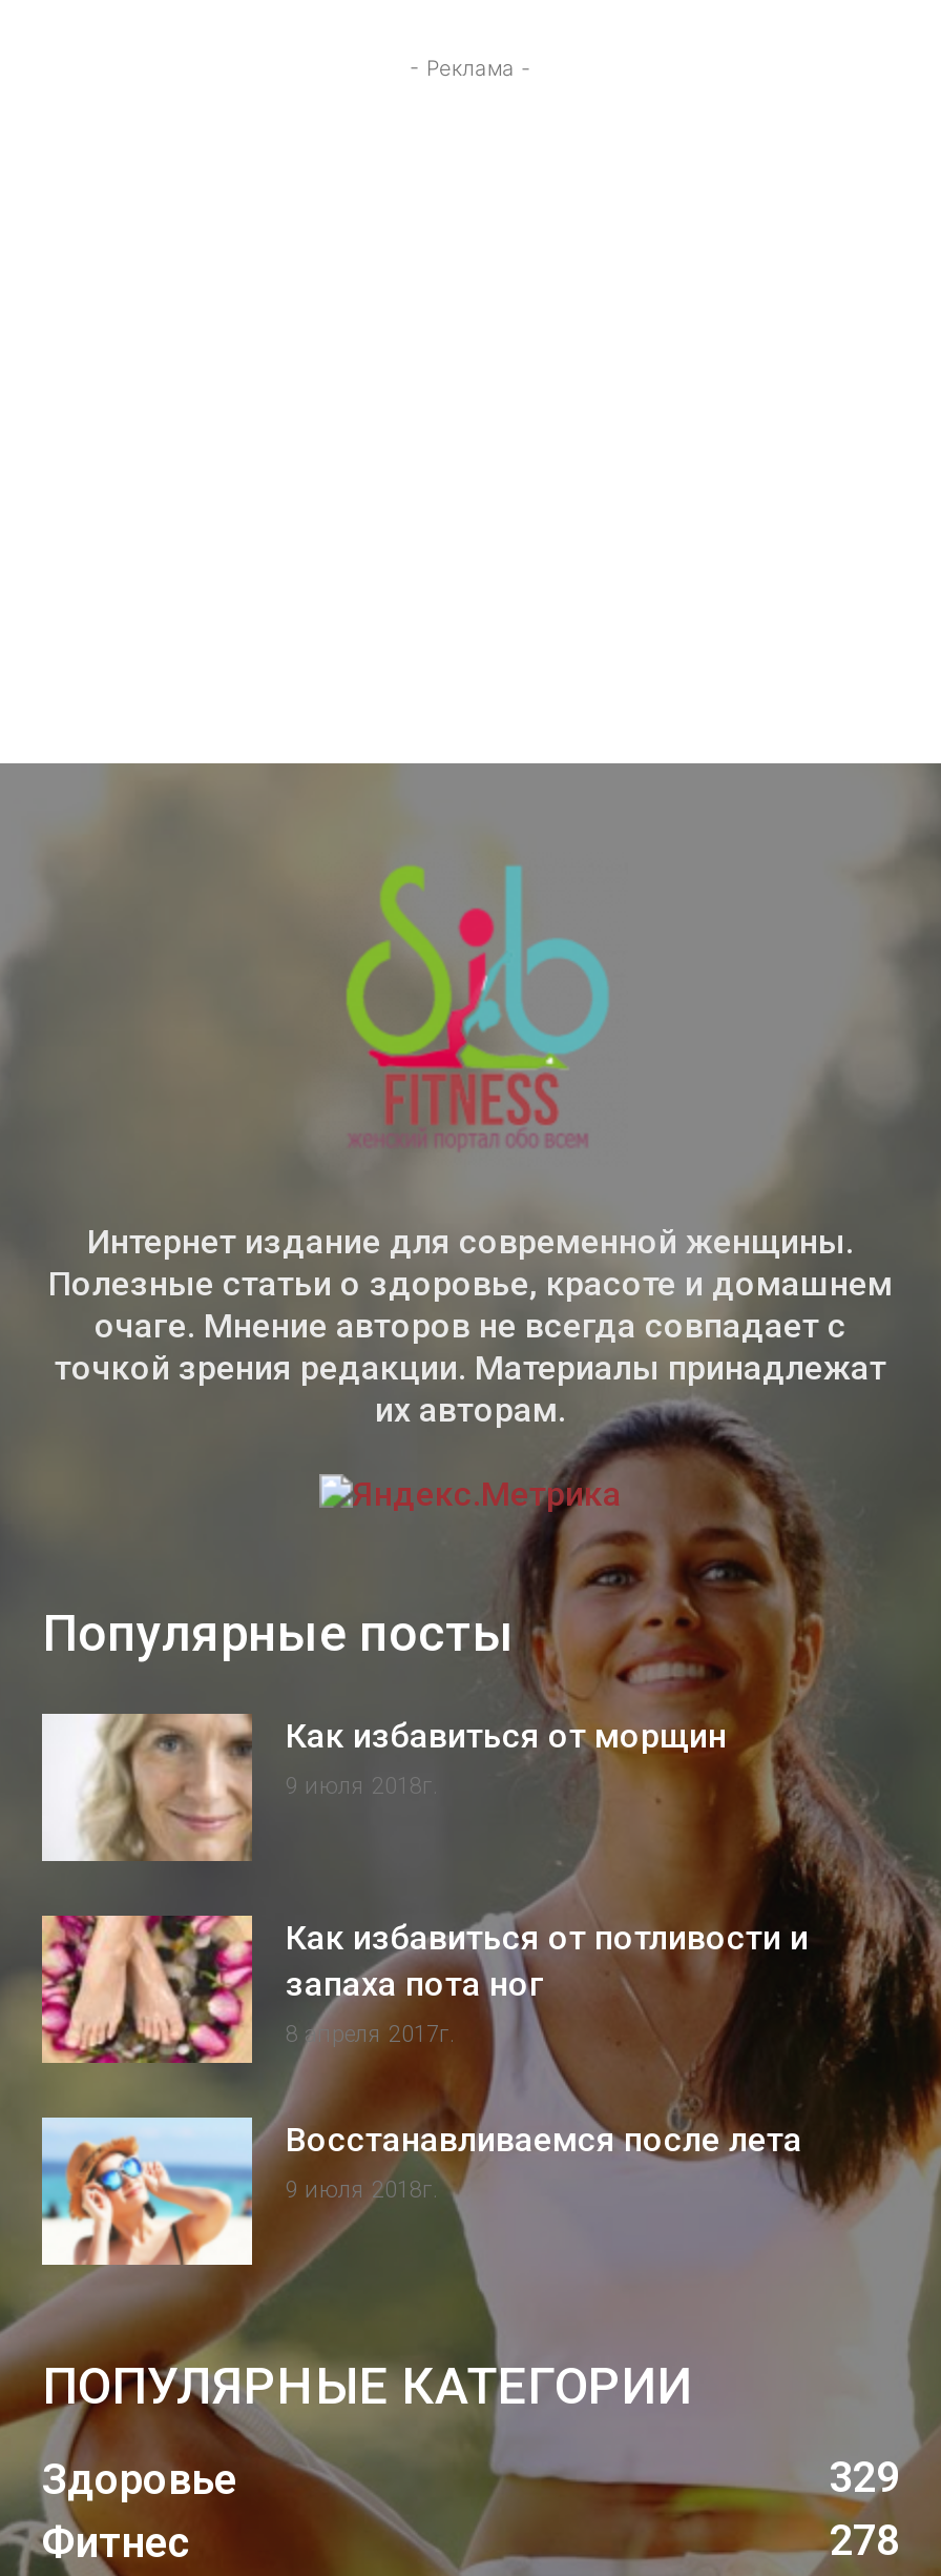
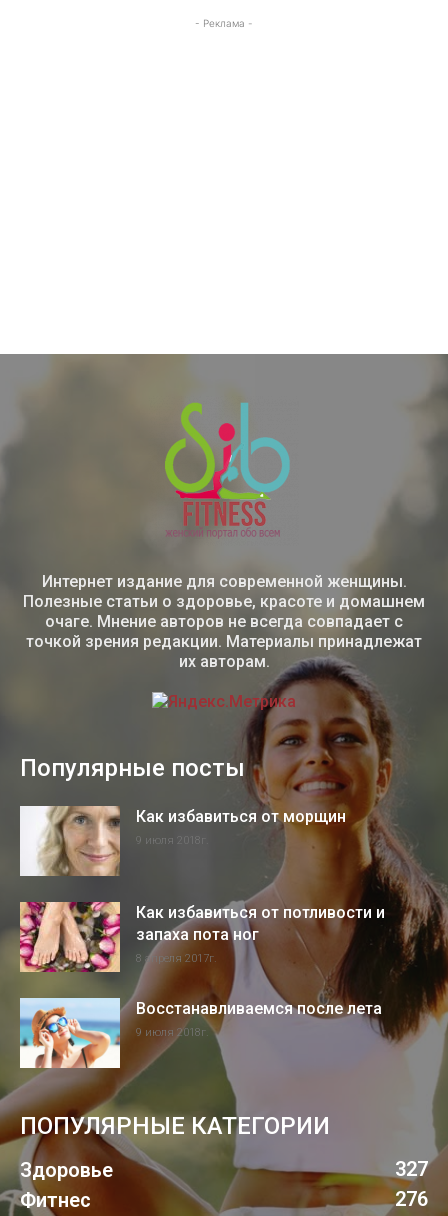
[830,2453,899,2503] 329 -> [395,1157,428,1181] 327
[830,2516,899,2566] 278 -> [395,1187,428,1211] 276

